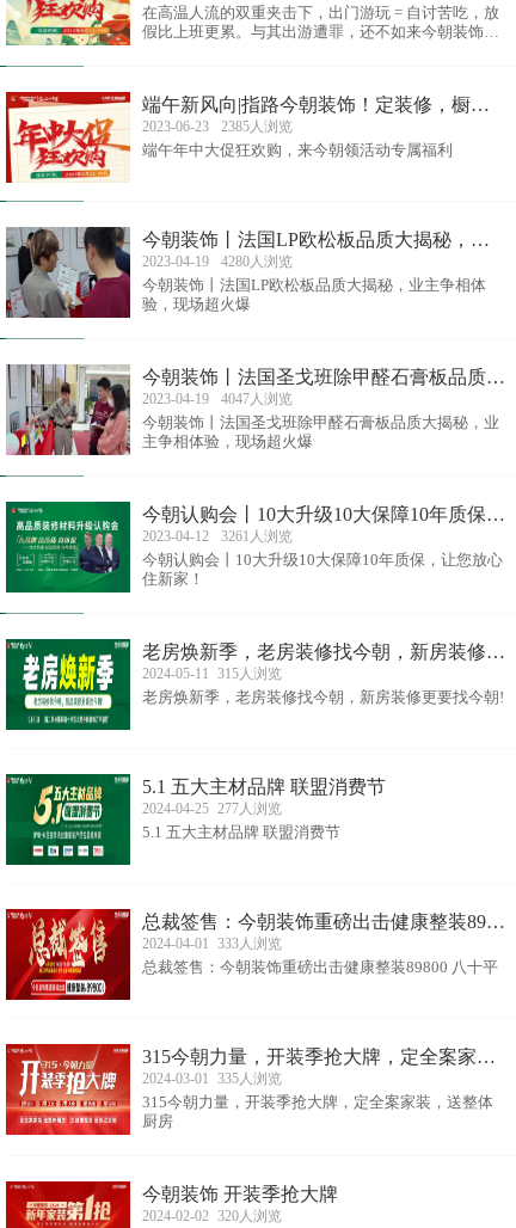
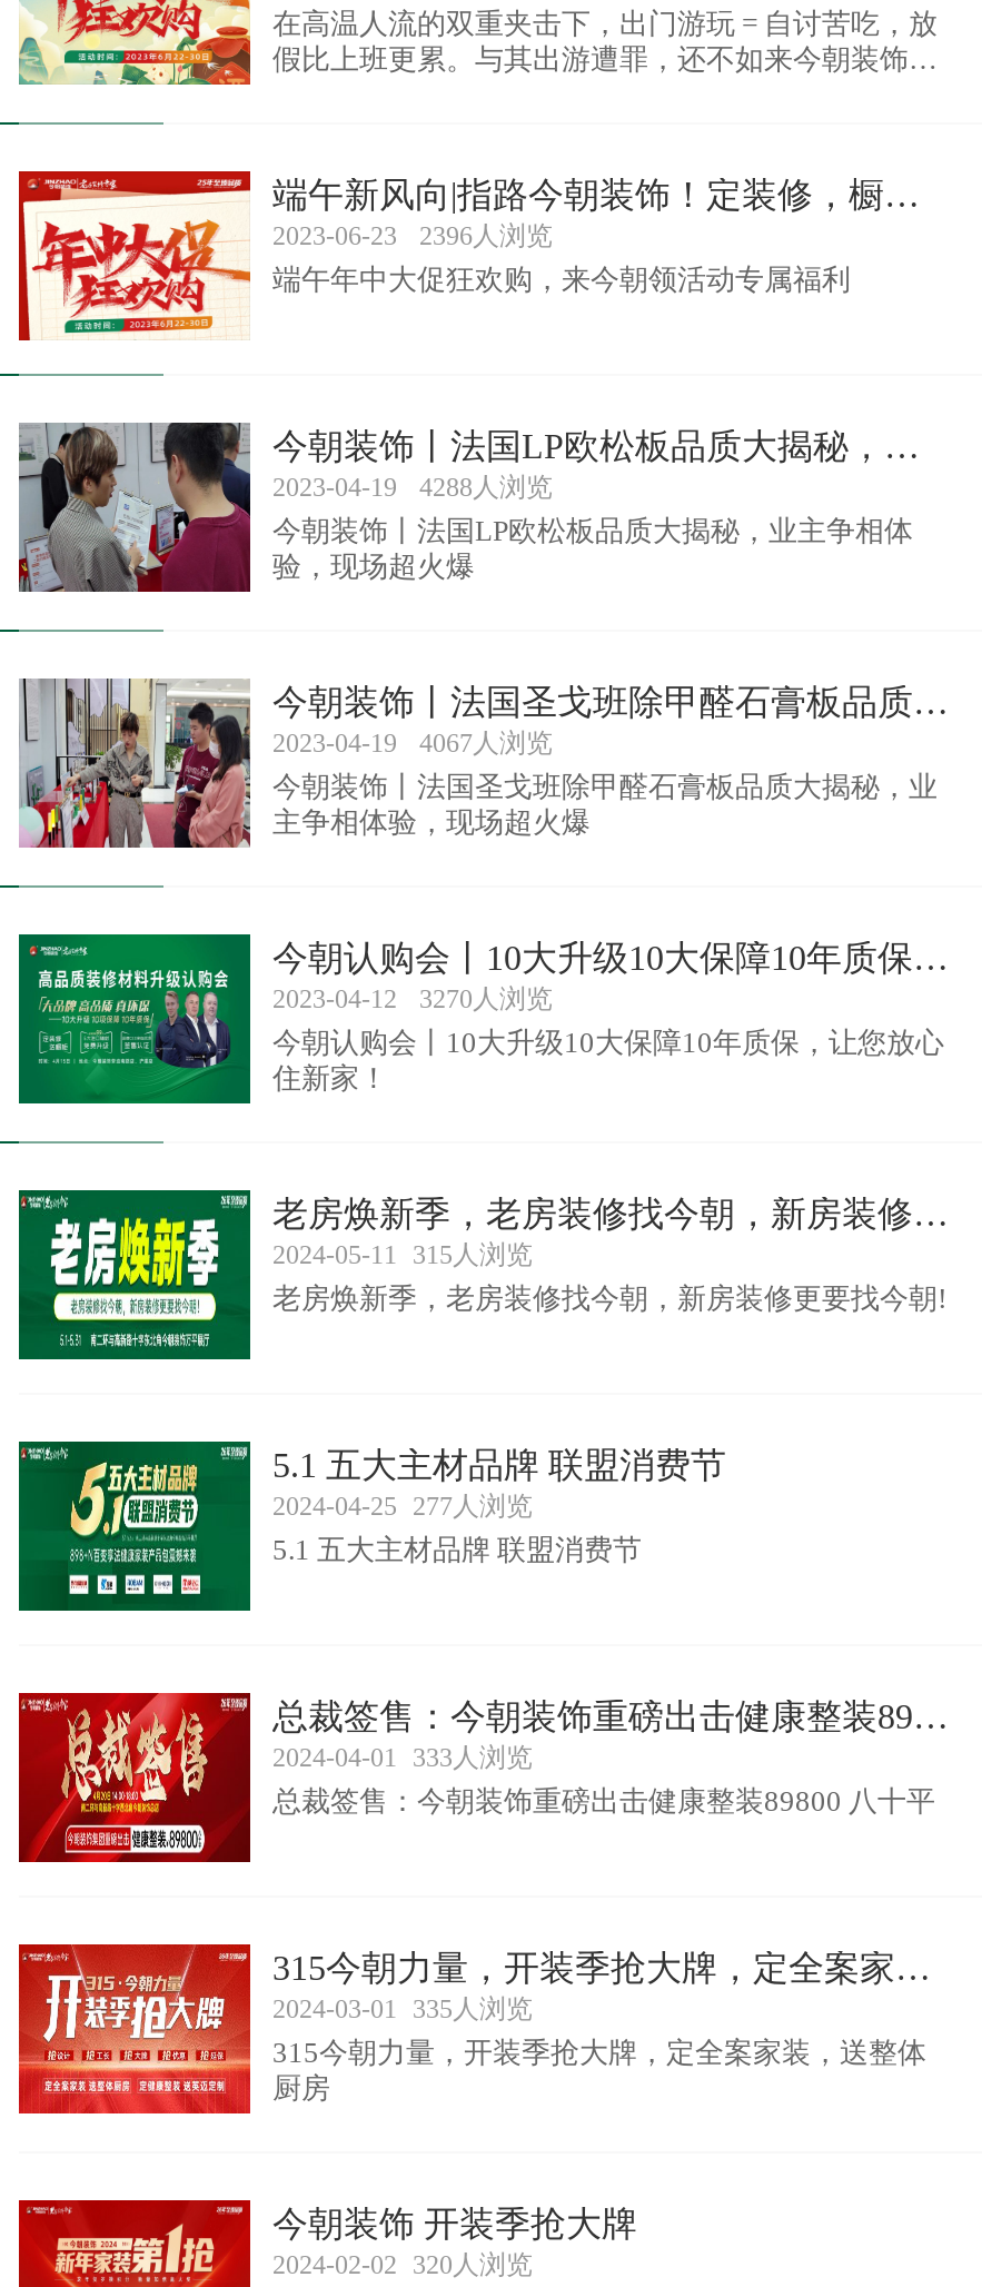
[142,118,293,135] 2023-06-23 2385人浏览 -> [272,220,553,251] 2023-06-23 2396人浏览
[142,253,293,270] 2023-04-19 4280人浏览 -> [272,472,553,503] 2023-04-19 4288人浏览
[142,391,293,407] 2023-04-19 4047人浏览 -> [272,727,553,759] 2023-04-19 4067人浏览
[142,528,293,545] 2023-04-12 3261人浏览 -> [272,983,553,1014] 2023-04-12 3270人浏览

